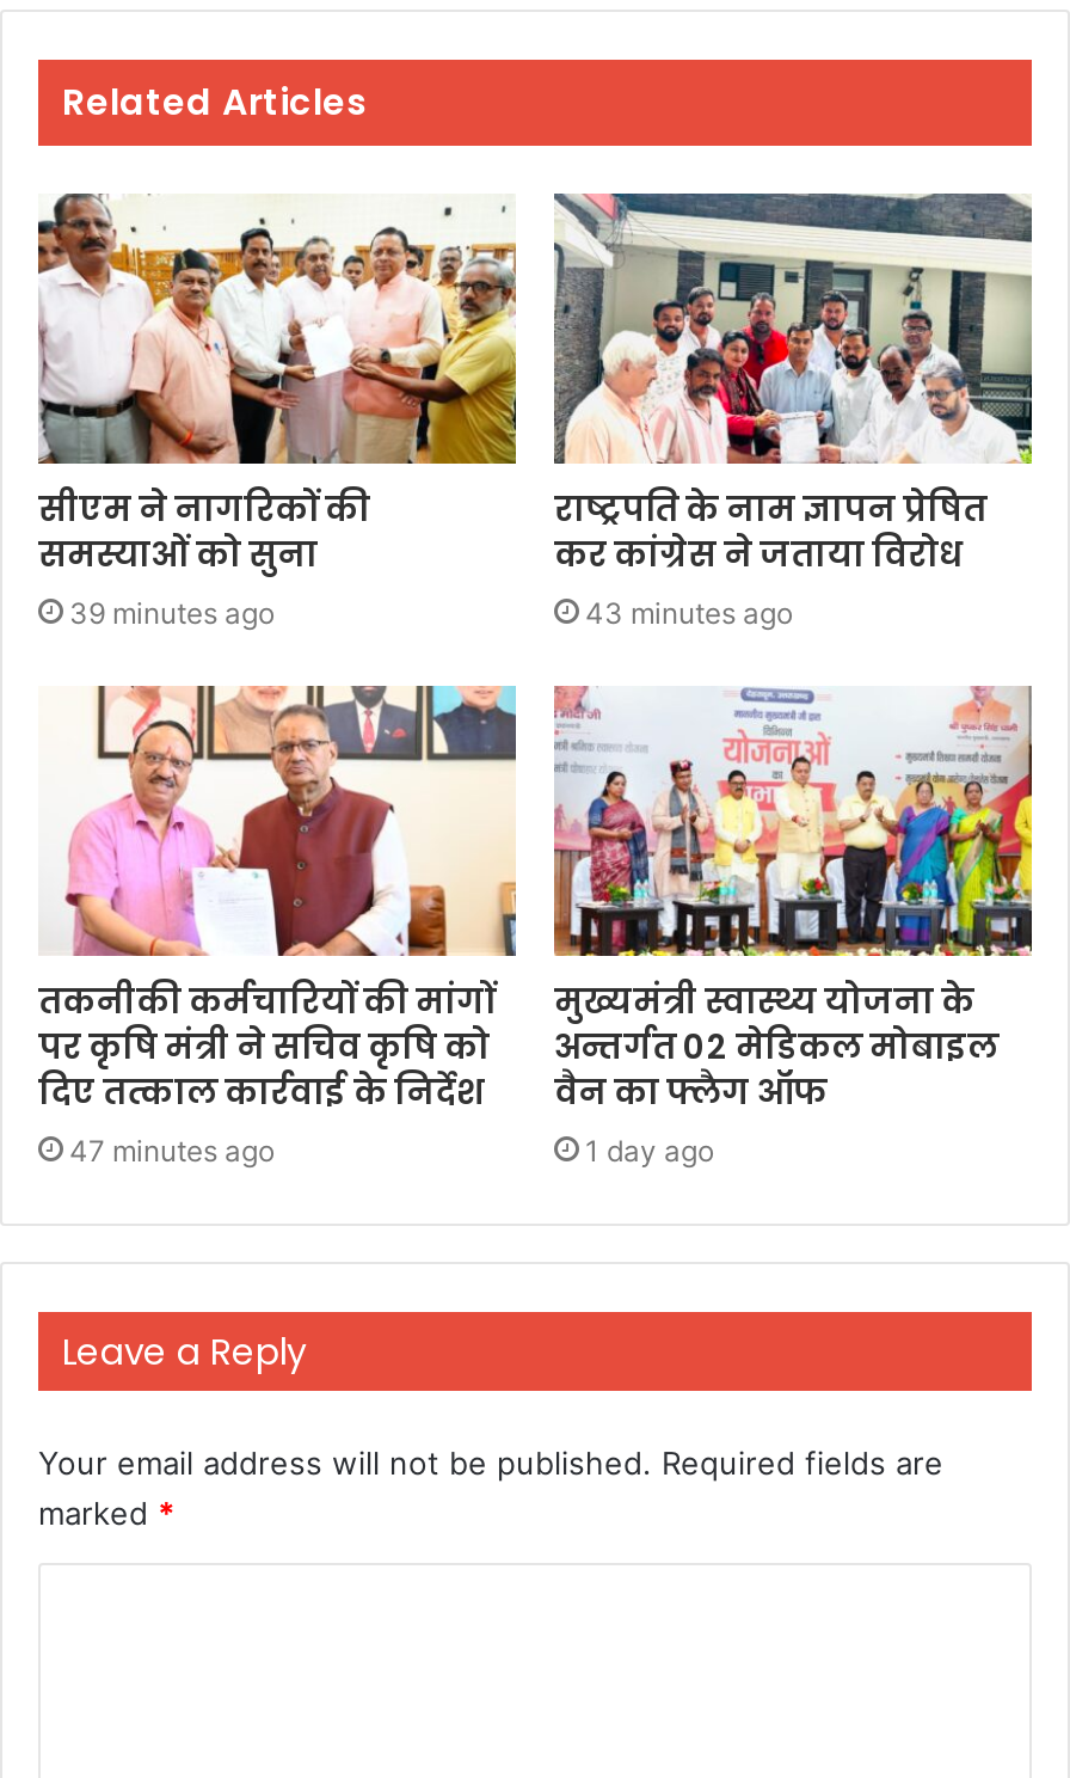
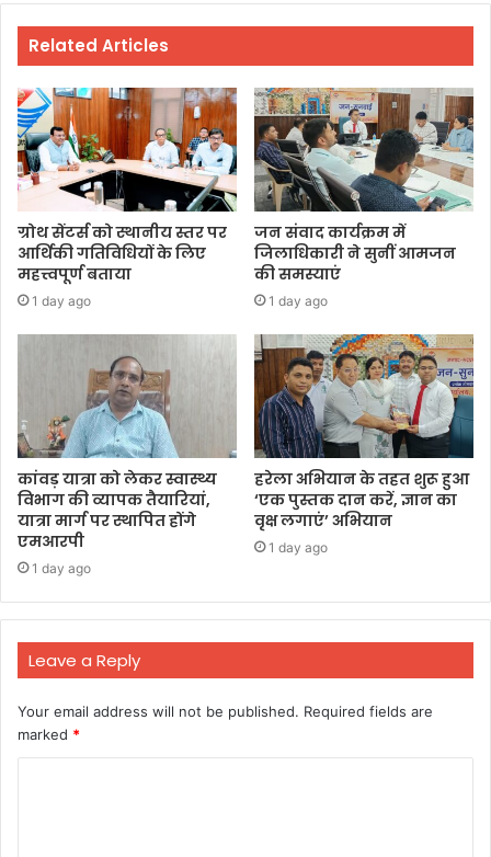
[36,191,518,630] [image] | सीएम ने नागरिकों की | समस्याओं को सुना | 39 minutes ago -> [16,87,238,309] [image] | ग्रोथ सेंटर्स को स्थानीय स्तर पर | आर्थिकी गतिविधियों के लिए | महत्त्वपूर्ण बताया | 1 day ago
[554,191,1034,630] [image] | राष्ट्रपति के नाम ज्ञापन प्रेषित | कर कांग्रेस ने जताया विरोध | 43 minutes ago -> [254,87,475,309] [image] | जन संवाद कार्यक्रम में | जिलाधिकारी ने सुनीं आमजन | की समस्याएं | 1 day ago
[38,686,516,1168] [image] | तकनीकी कर्मचारियों की मांगों | पर कृषि मंत्री ने सचिव कृषि को | दिए तत्काल कार्रवाई के निर्देश | 47 minutes ago -> [16,334,237,576] [image] | कांवड़ यात्रा को लेकर स्वास्थ्य | विभाग की व्यापक तैयारियां, | यात्रा मार्ग पर स्थापित होंगे | एमआरपी | 1 day ago
[552,686,1034,1115] [image] | मुख्यमंत्री स्वास्थ्य योजना के | अन्तर्गत 02 मेडिकल मोबाइल | वैन का फ्लैग ऑफ -> [253,333,475,531] [image] | हरेला अभियान के तहत शुरू हुआ | ‘एक पुस्तक दान करें, ज्ञान का | वृक्ष लगाएं’ अभियान

